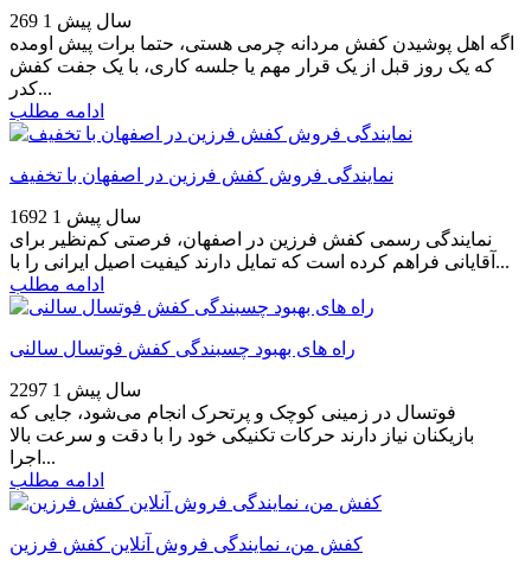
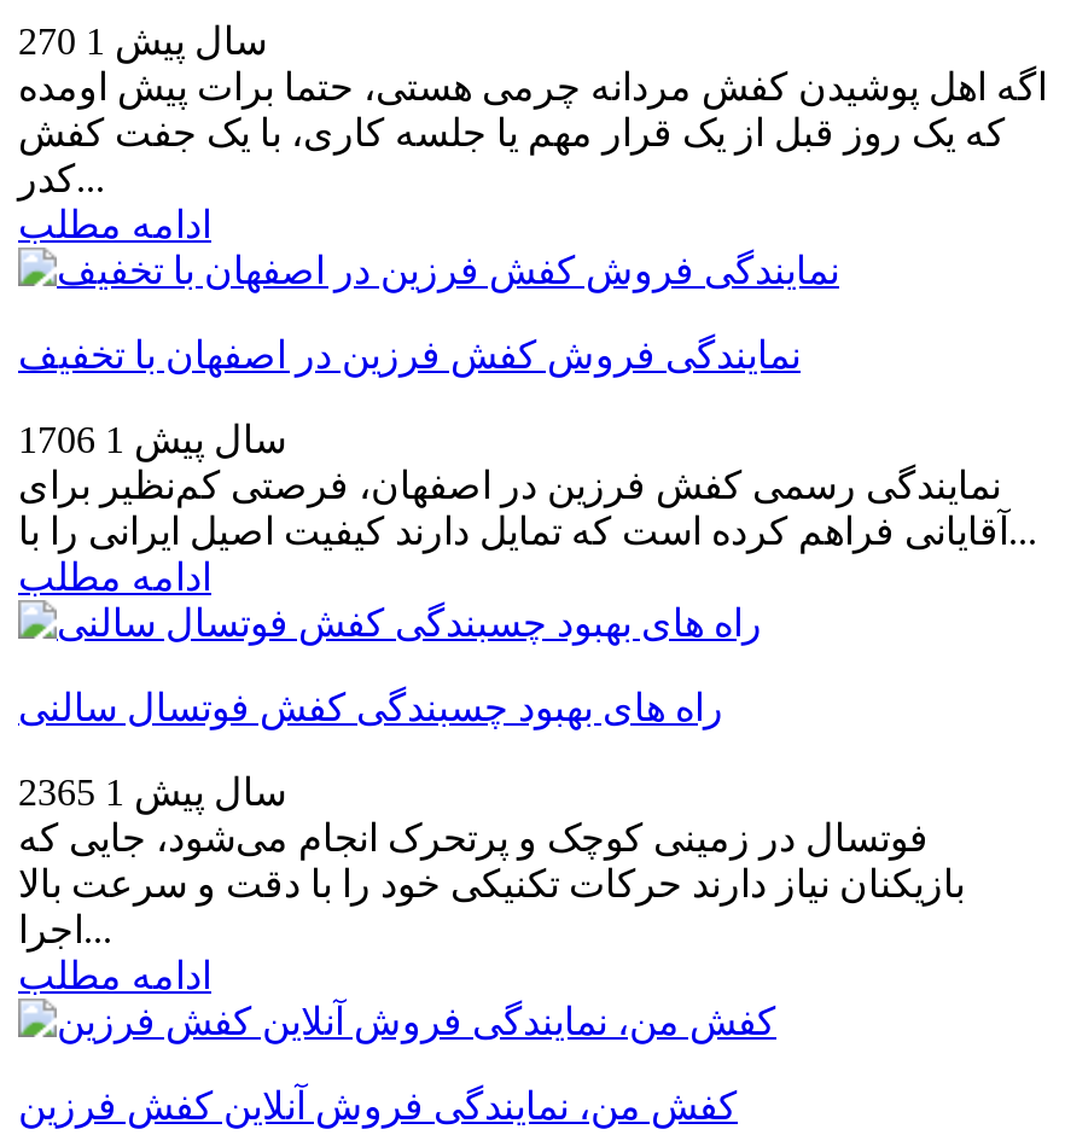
[9,10,38,30] 269 -> [18,19,76,60] 270
[9,206,47,226] 1692 -> [18,418,95,459] 1706
[9,379,47,399] 2297 -> [18,770,95,811] 2365

